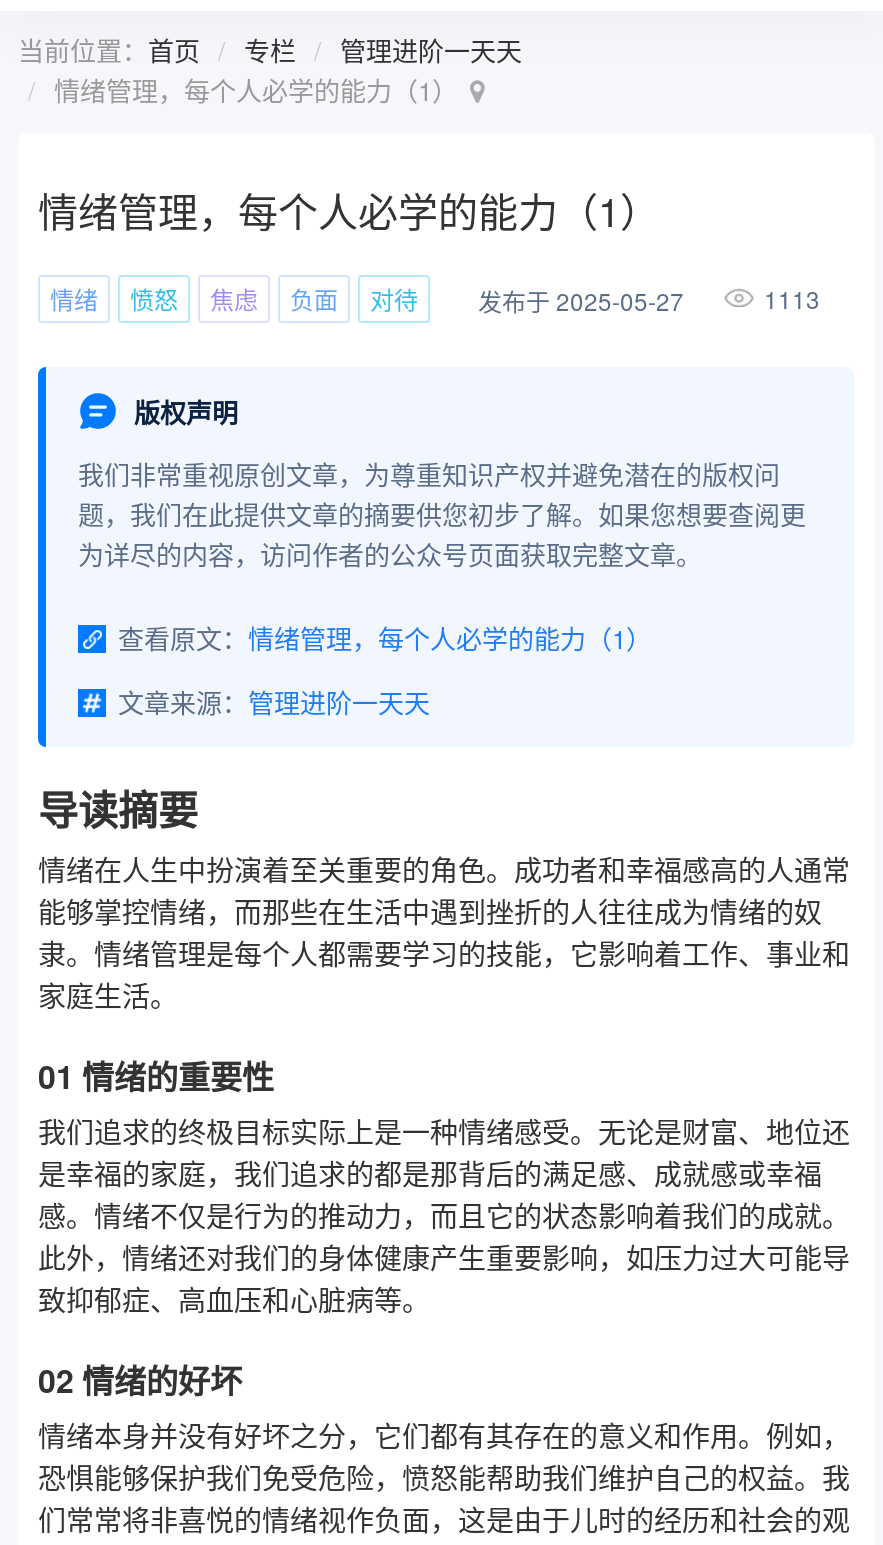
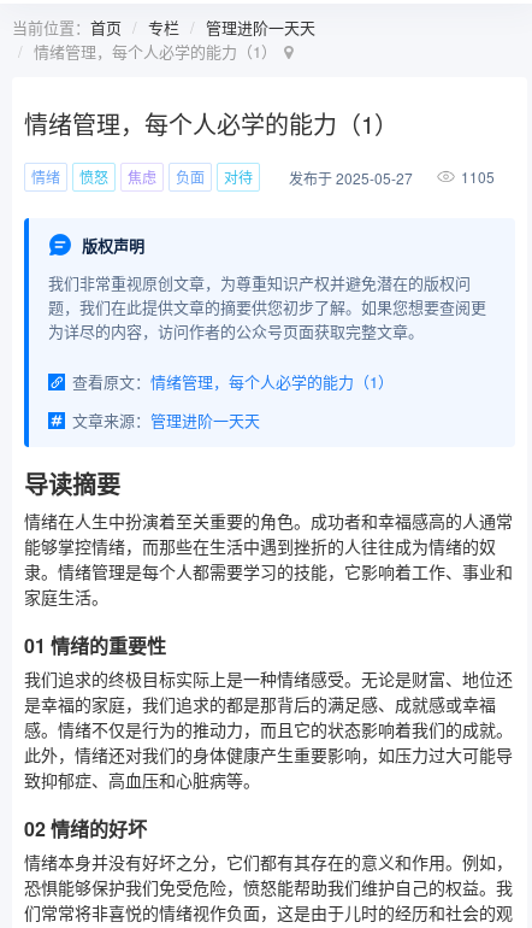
[764,281,820,315] 1113 -> [461,166,495,187] 1105

